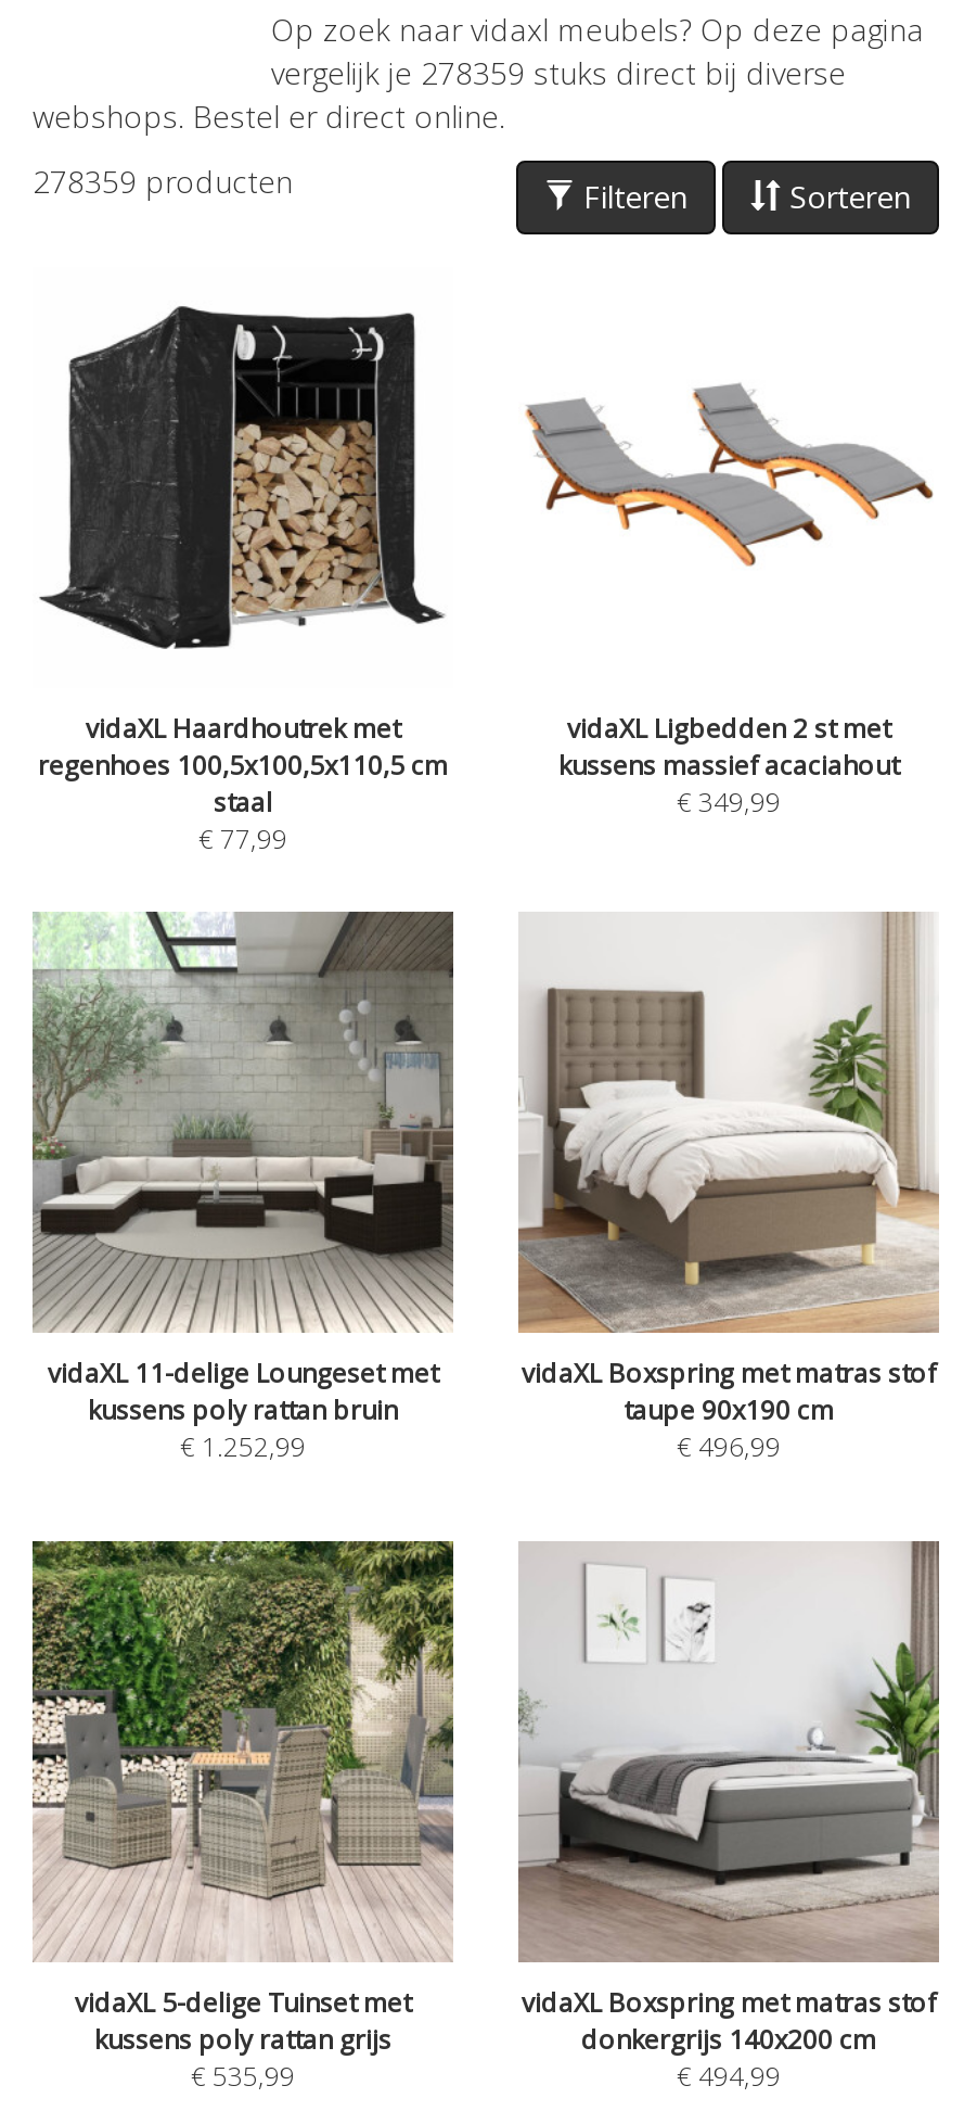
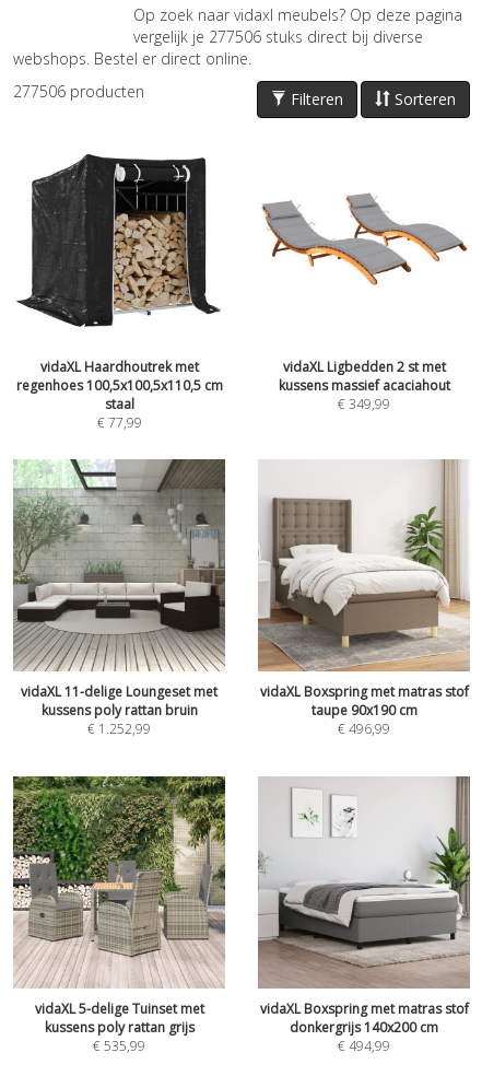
[271,52,846,93] vergelijk je 278359 stuks direct bij diverse -> [133,26,423,47] vergelijk je 277506 stuks direct bij diverse
[33,161,293,202] 278359 producten -> [13,81,144,102] 277506 producten

